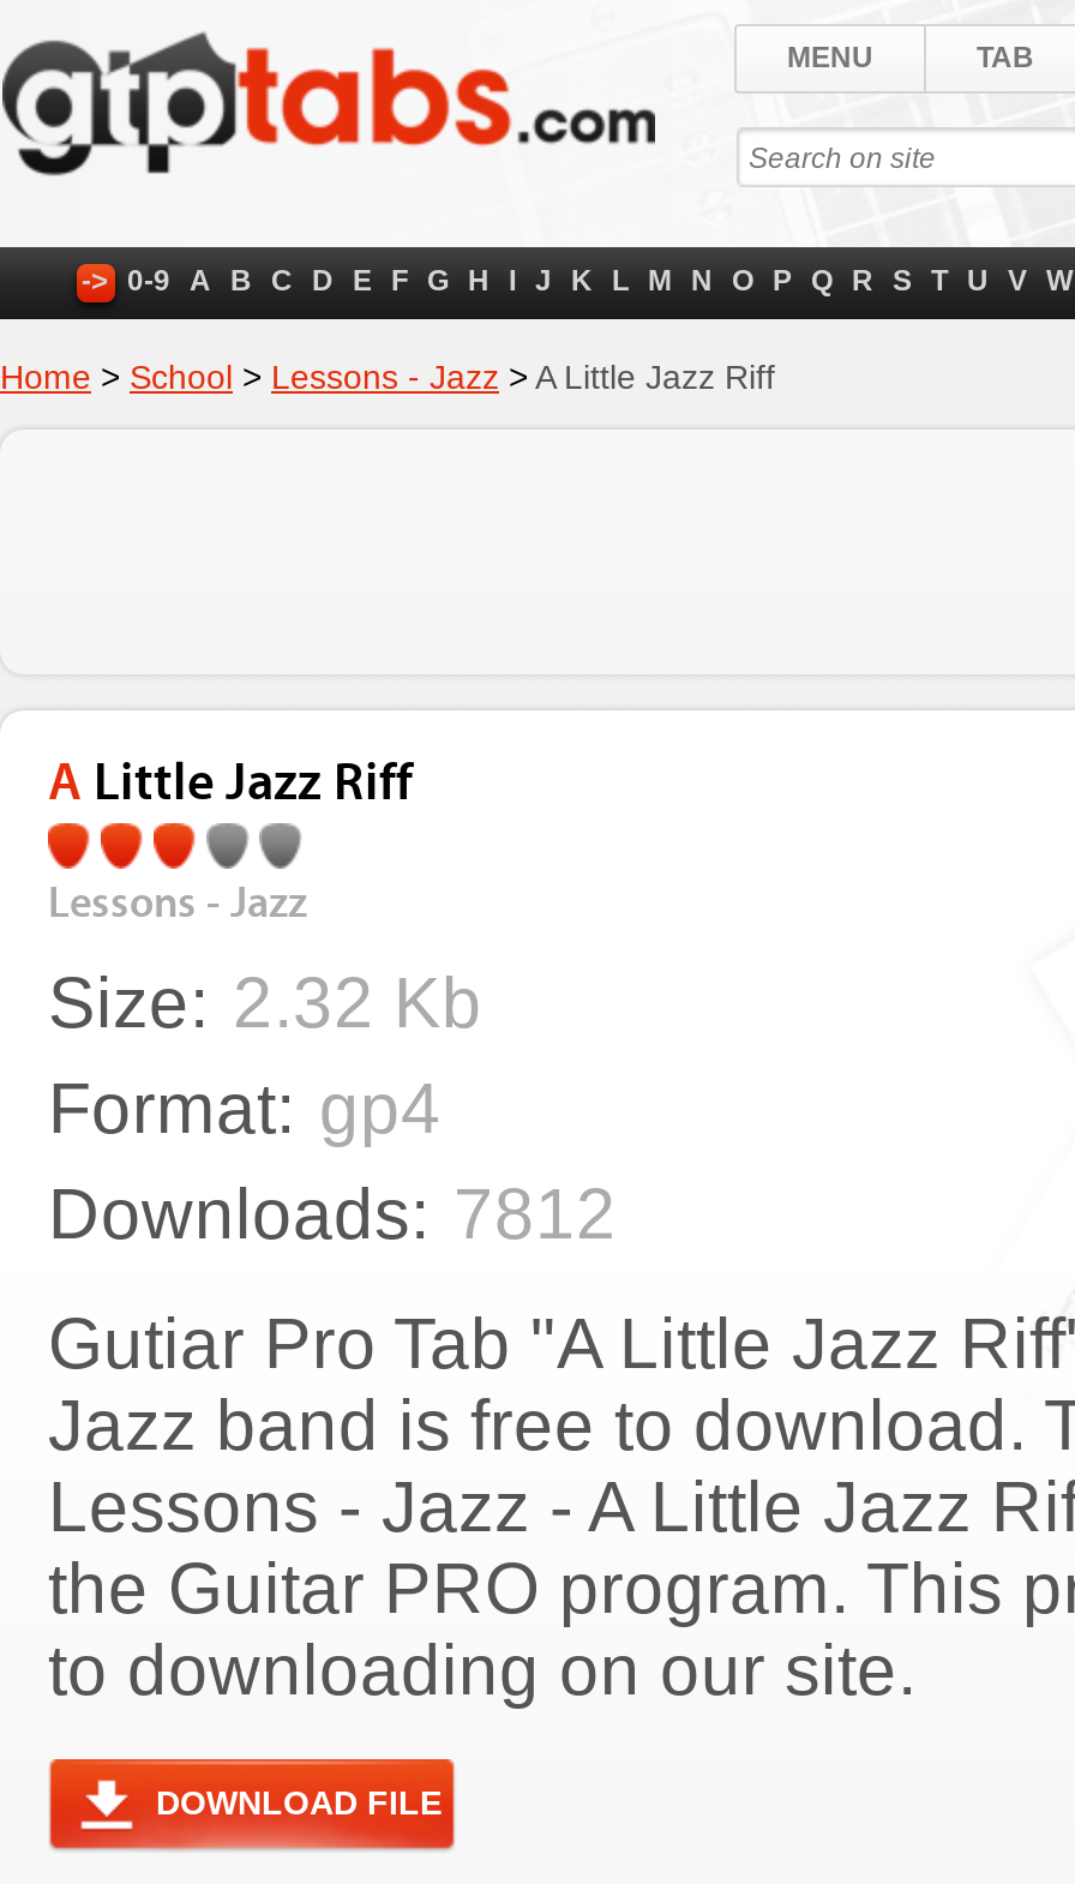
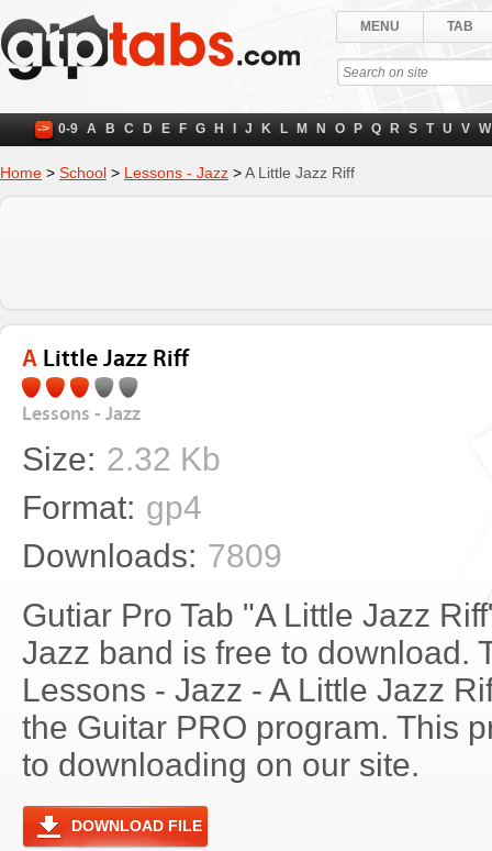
[48,1174,617,1253] Downloads: 7812 -> [22,538,282,574] Downloads: 7809

